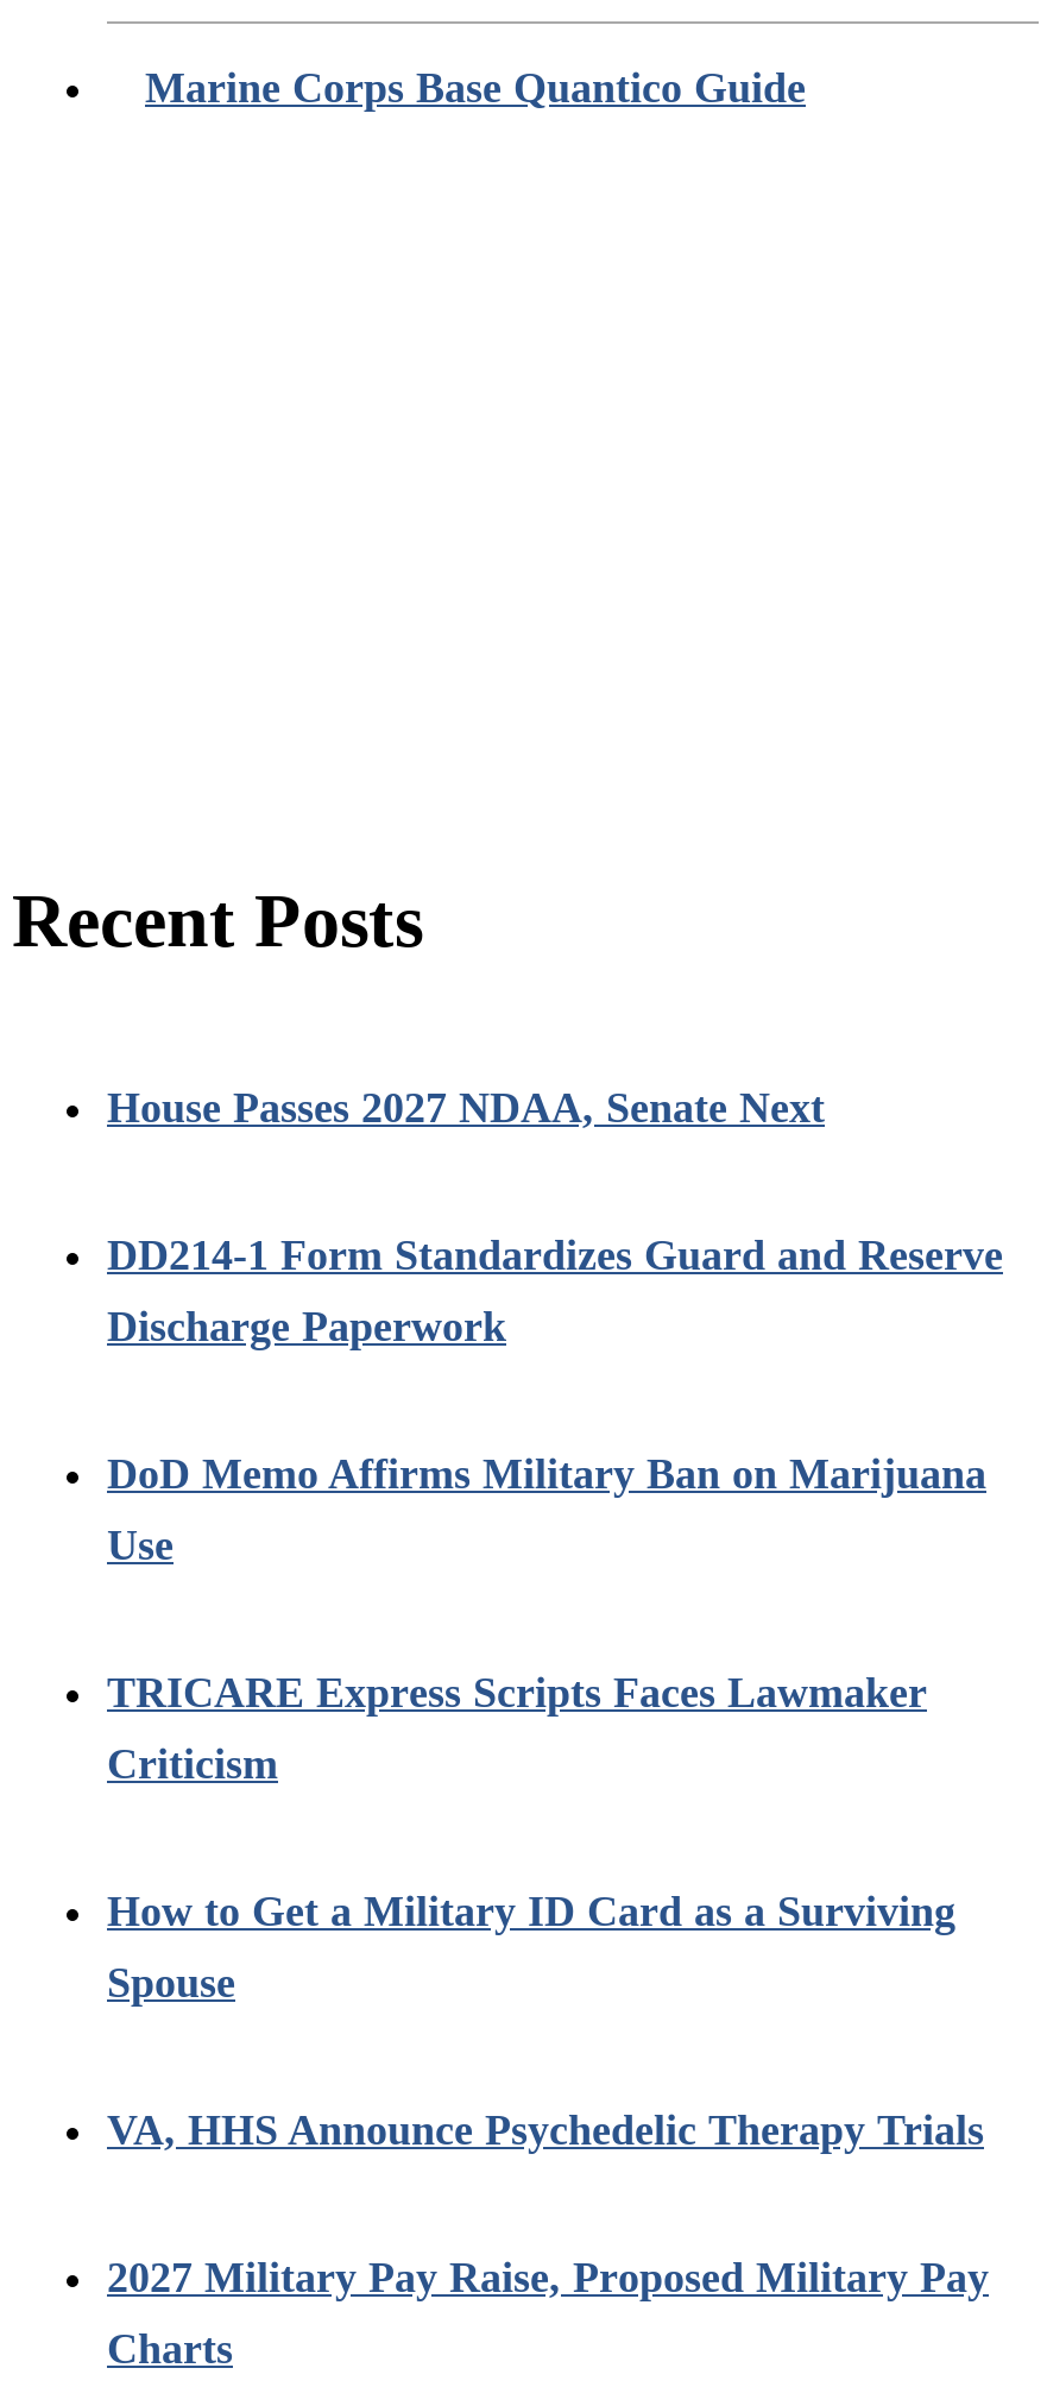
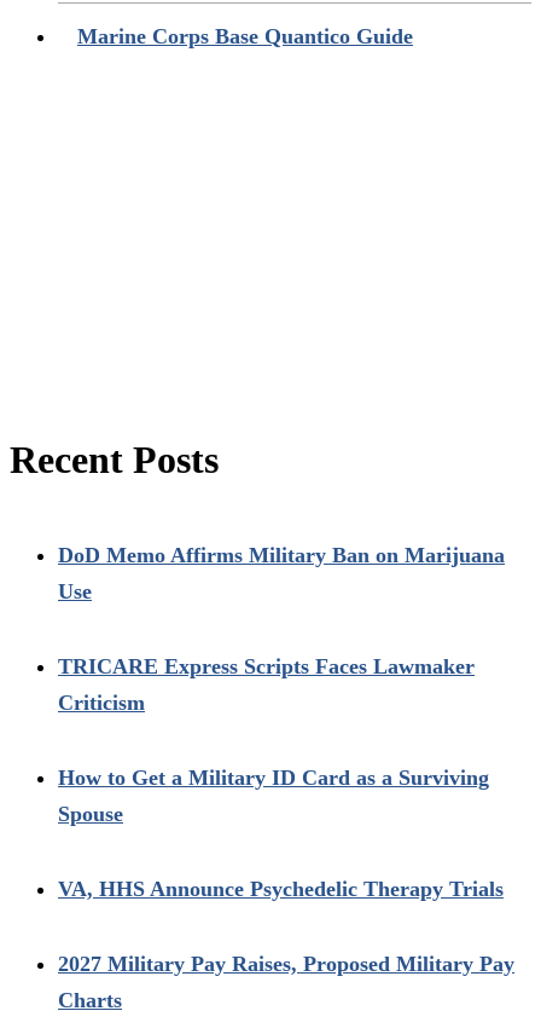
[107,1083,1003,1350] House Passes 2027 NDAA, Senate Next | DD214-1 Form Standardizes Guard and Reserve | Discharge Paperwork -> none
[107,2253,989,2301] 2027 Military Pay Raise, Proposed Military Pay -> [58,951,514,976] 2027 Military Pay Raises, Proposed Military Pay

